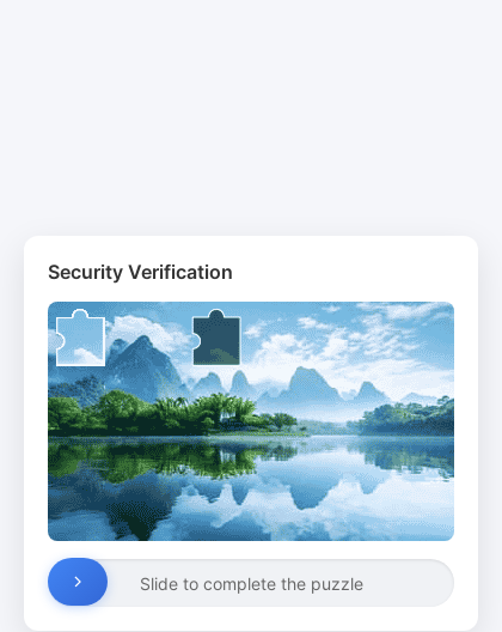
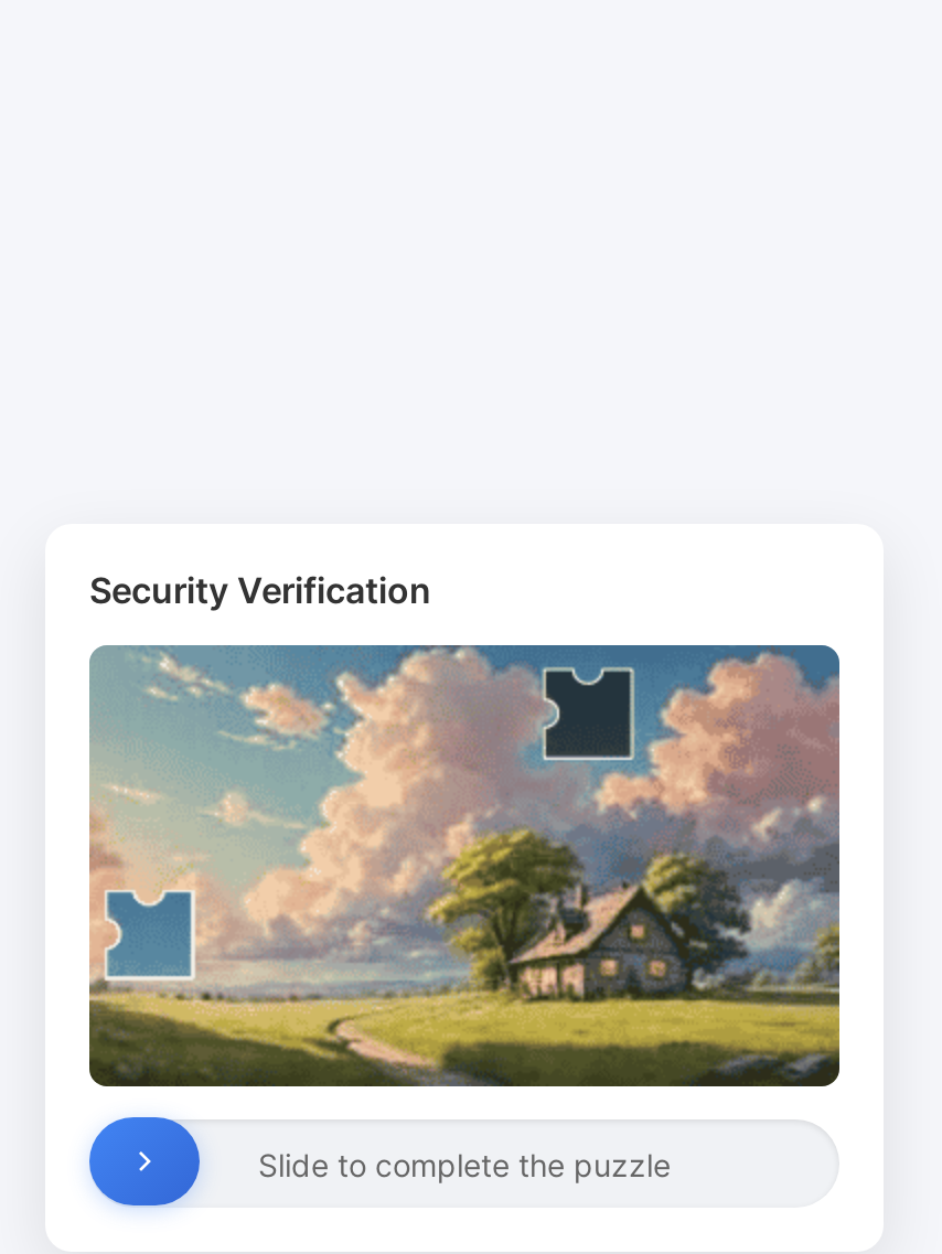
[47,300,455,542] [image] -> [87,643,842,1089] [image]

